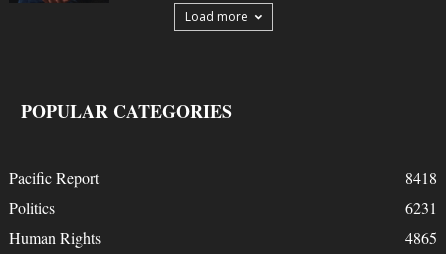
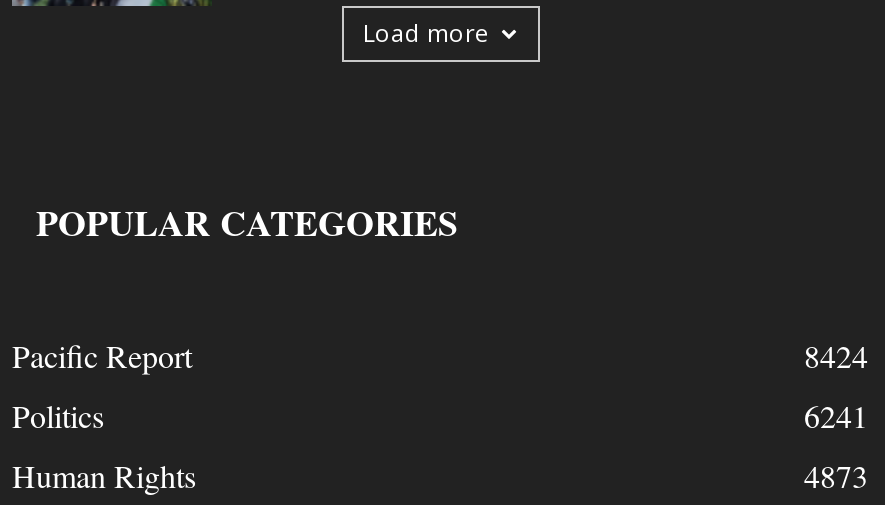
[405,167,437,188] 8418 -> [804,335,868,377] 8424
[405,197,437,218] 6231 -> [804,395,868,437] 6241
[405,227,437,248] 4865 -> [804,455,868,497] 4873

